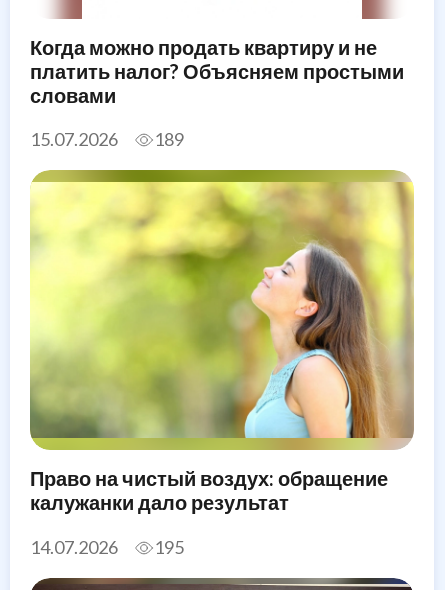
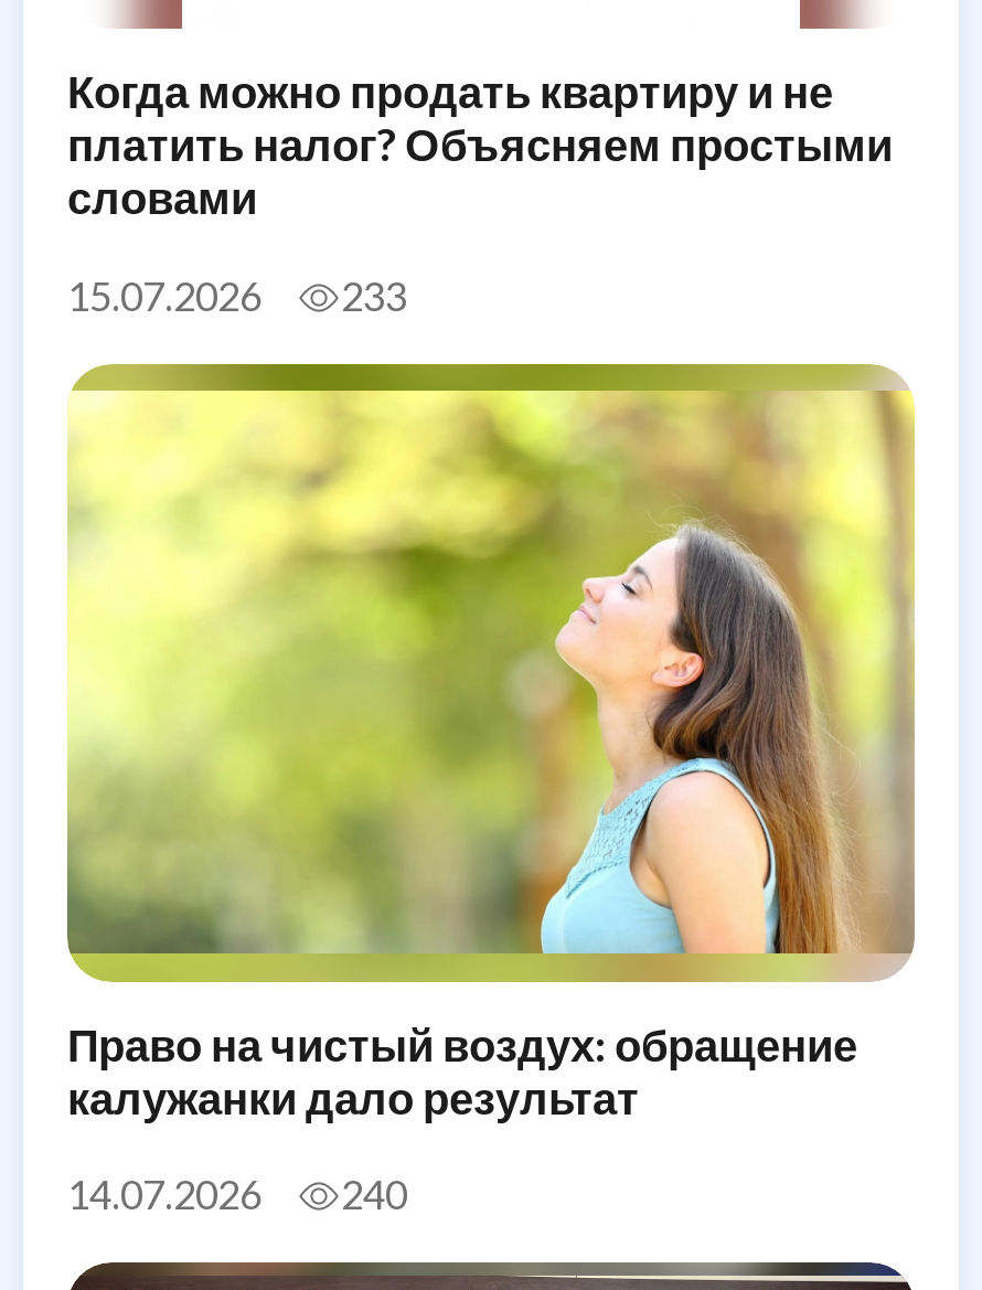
[30,128,184,150] 15.07.2026 189 -> [67,271,407,320] 15.07.2026 233
[30,536,184,558] 14.07.2026 195 -> [67,1171,407,1219] 14.07.2026 240

